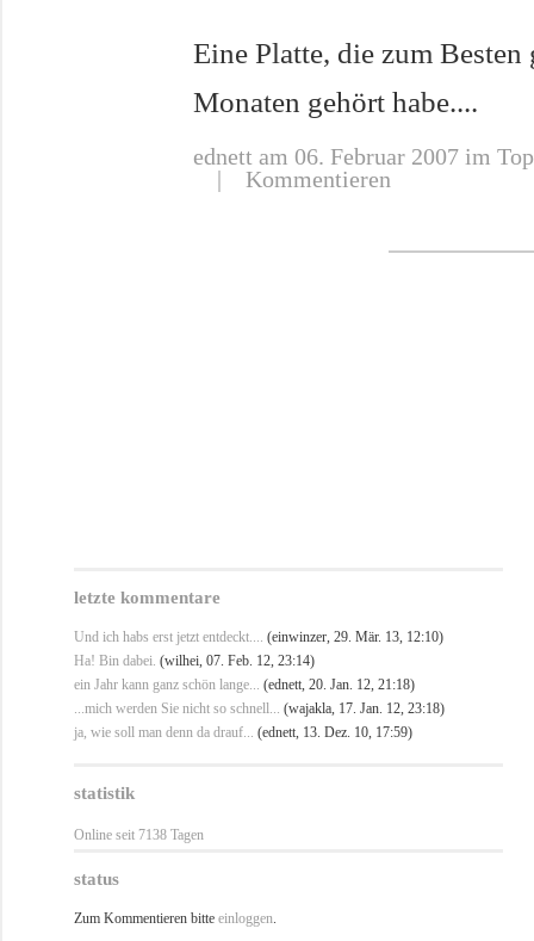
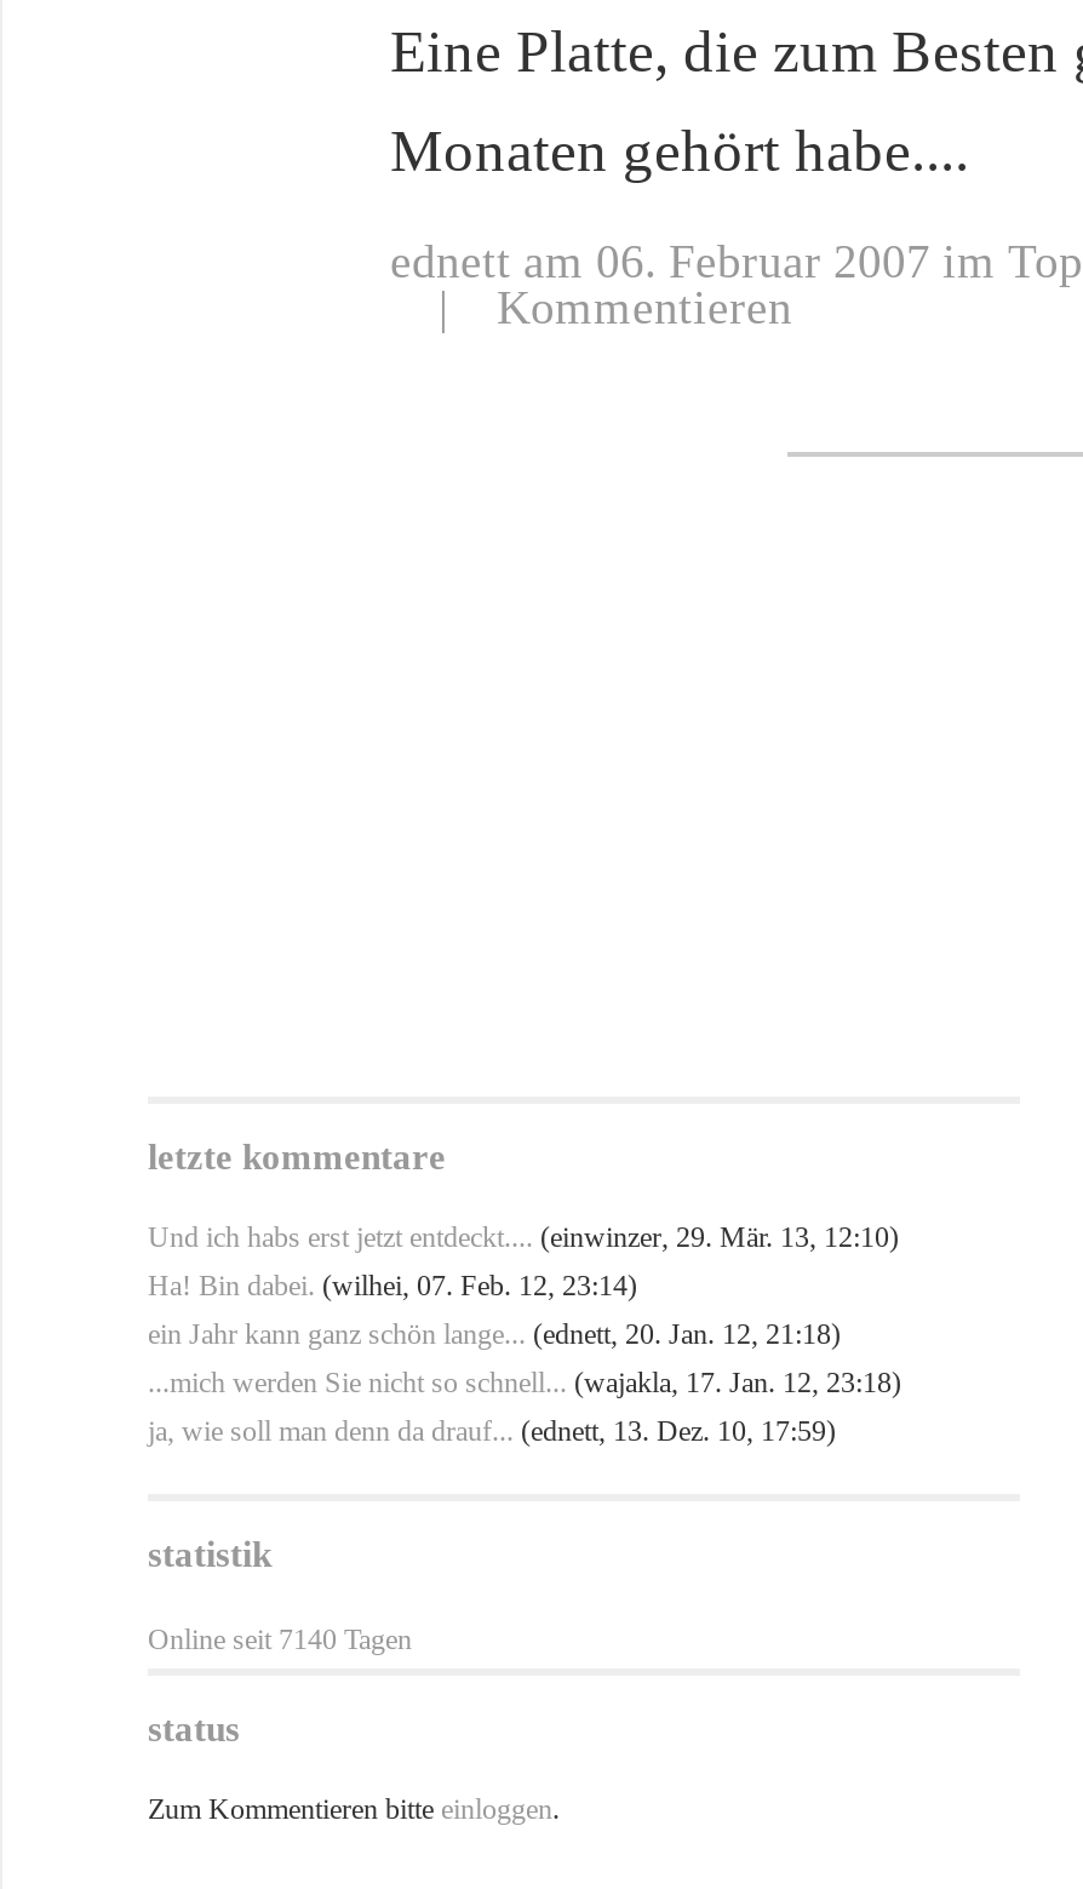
[74,827,204,843] Online seit 7138 Tagen -> [148,1622,412,1656] Online seit 7140 Tagen

